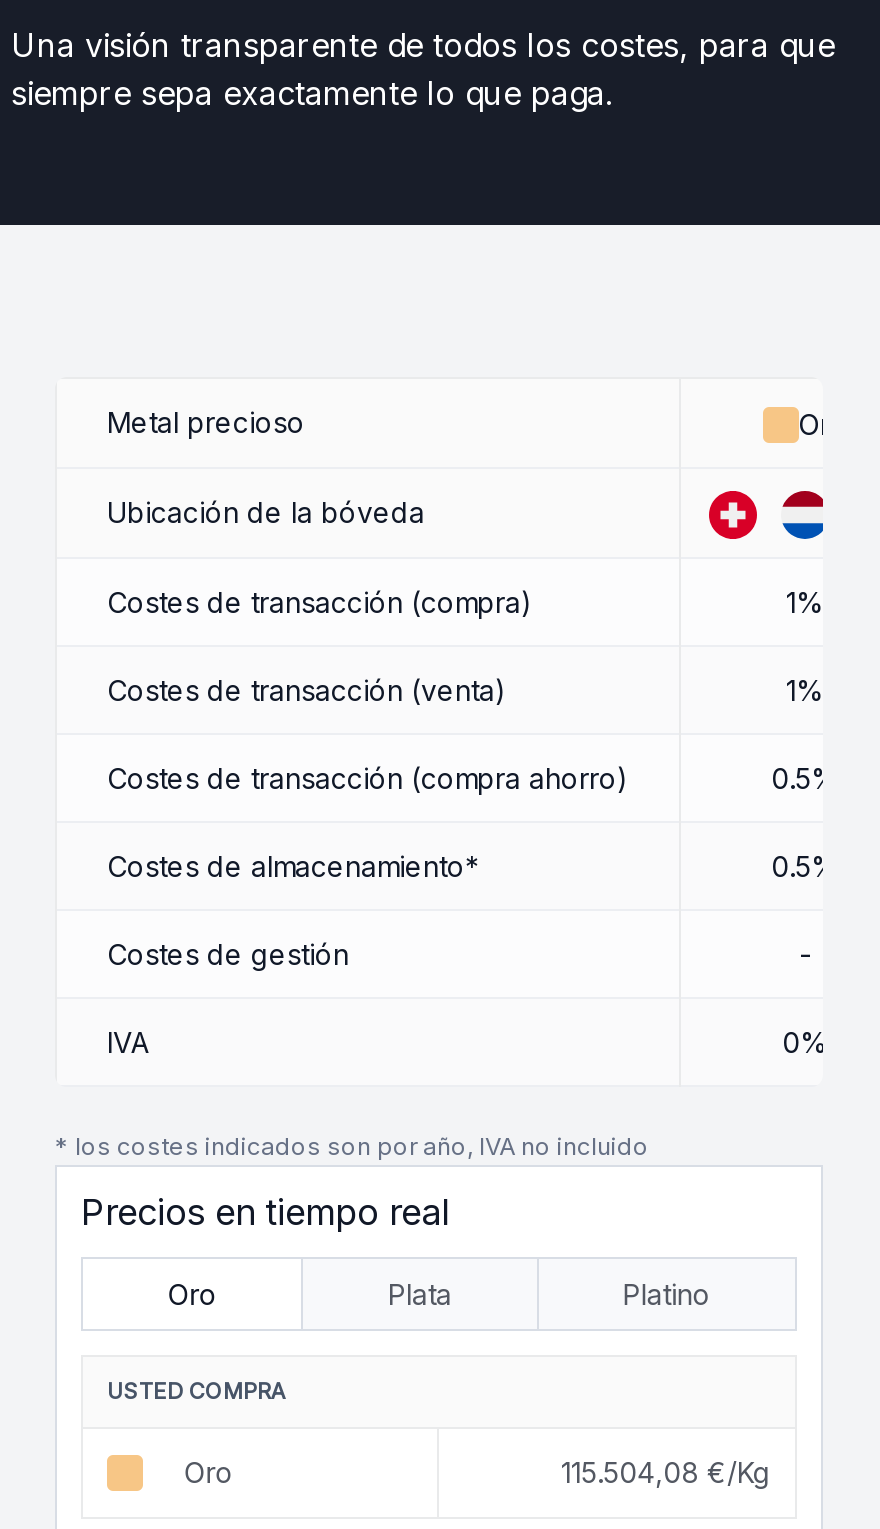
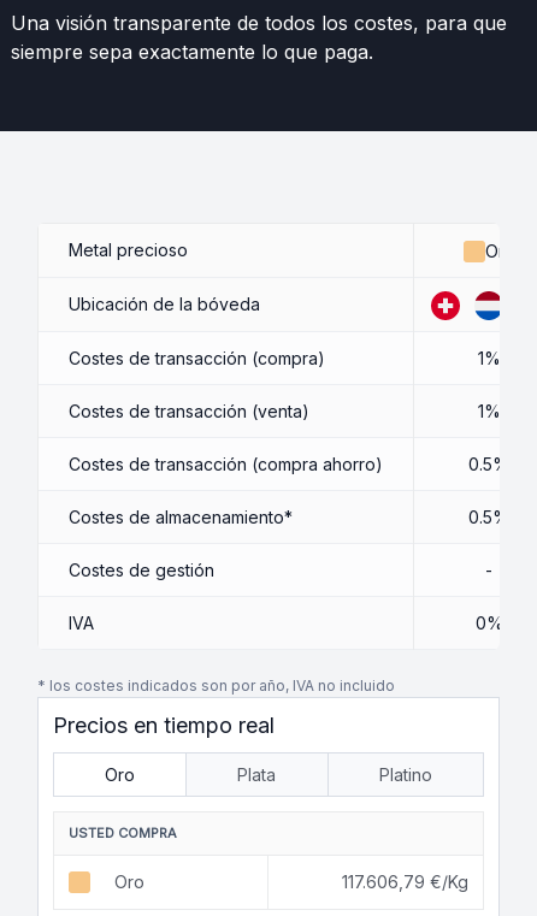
[561,1455,771,1489] 115.504,08 €/Kg -> [342,871,468,892] 117.606,79 €/Kg

